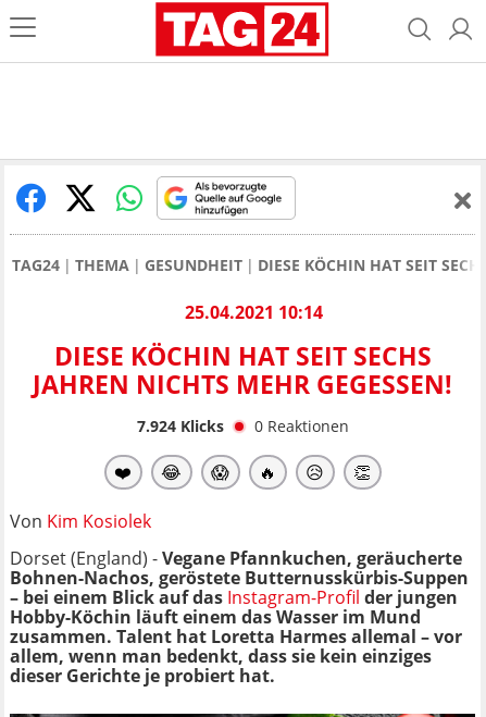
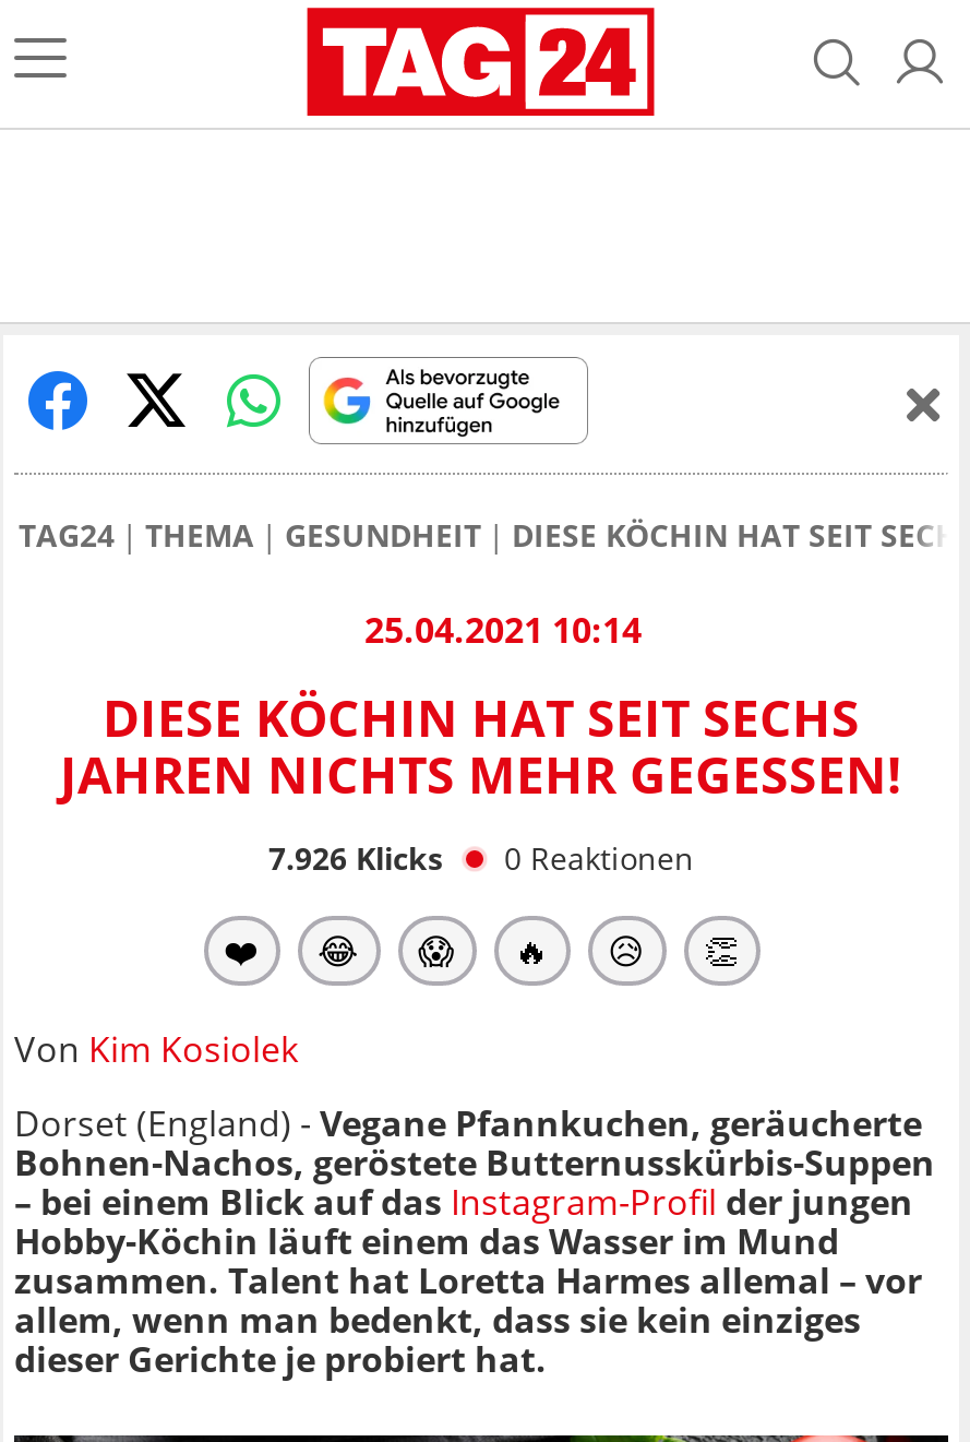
[136,415,348,436] 7.924 Klicks 0 Reaktionen -> [268,837,694,878] 7.926 Klicks 0 Reaktionen

